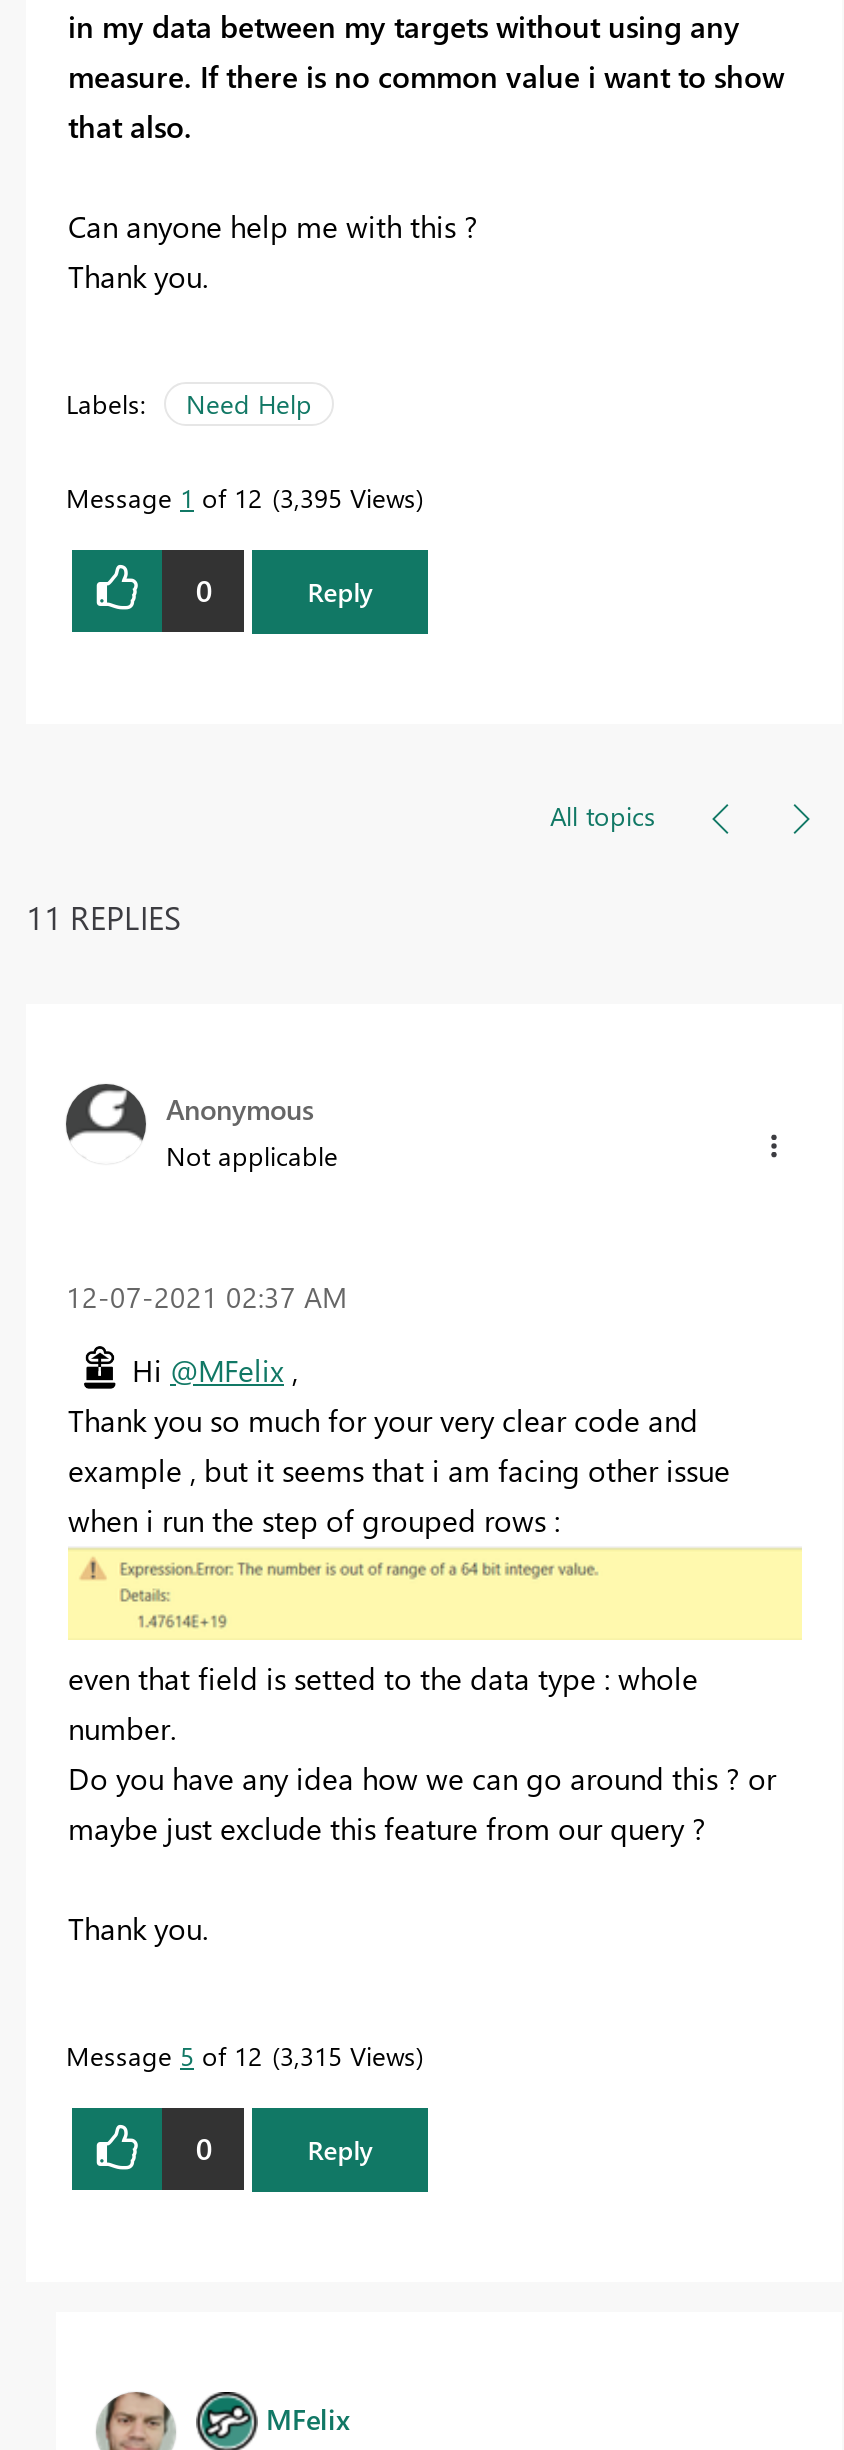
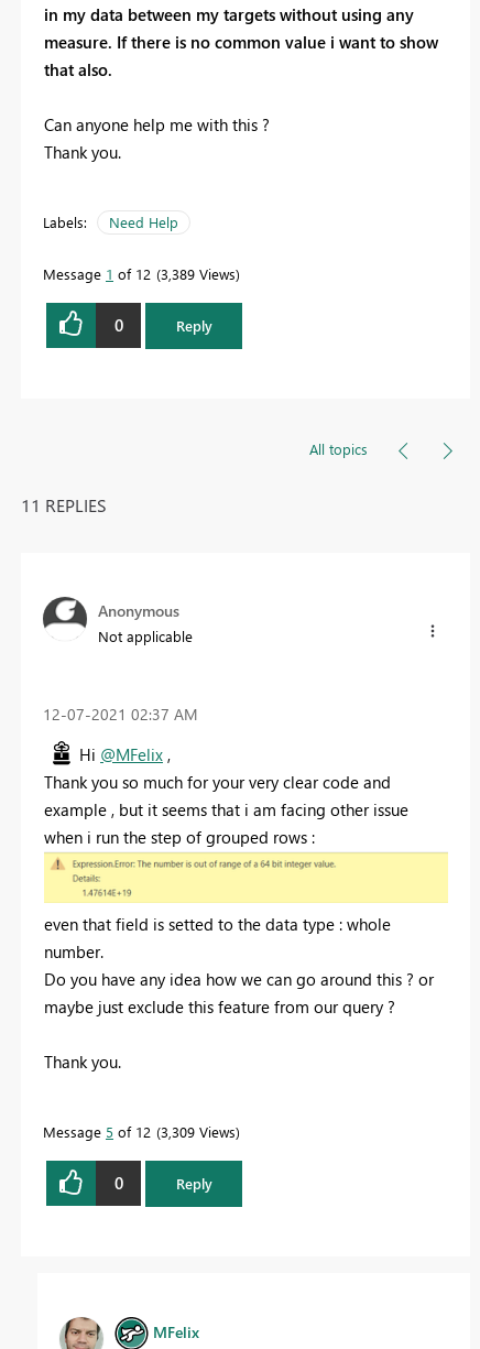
[66,479,416,513] Message 1 of 12 3,395 Views -> [43,264,236,283] Message 1 of 12 3,389 Views
[66,2038,416,2072] Message 5 of 12 3,315 Views -> [43,1122,236,1141] Message 5 of 12 3,309 Views

